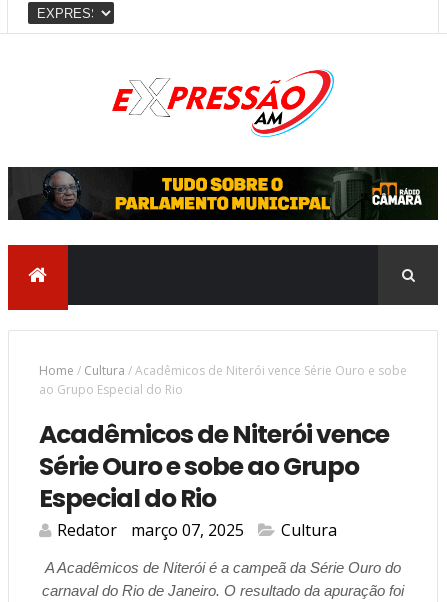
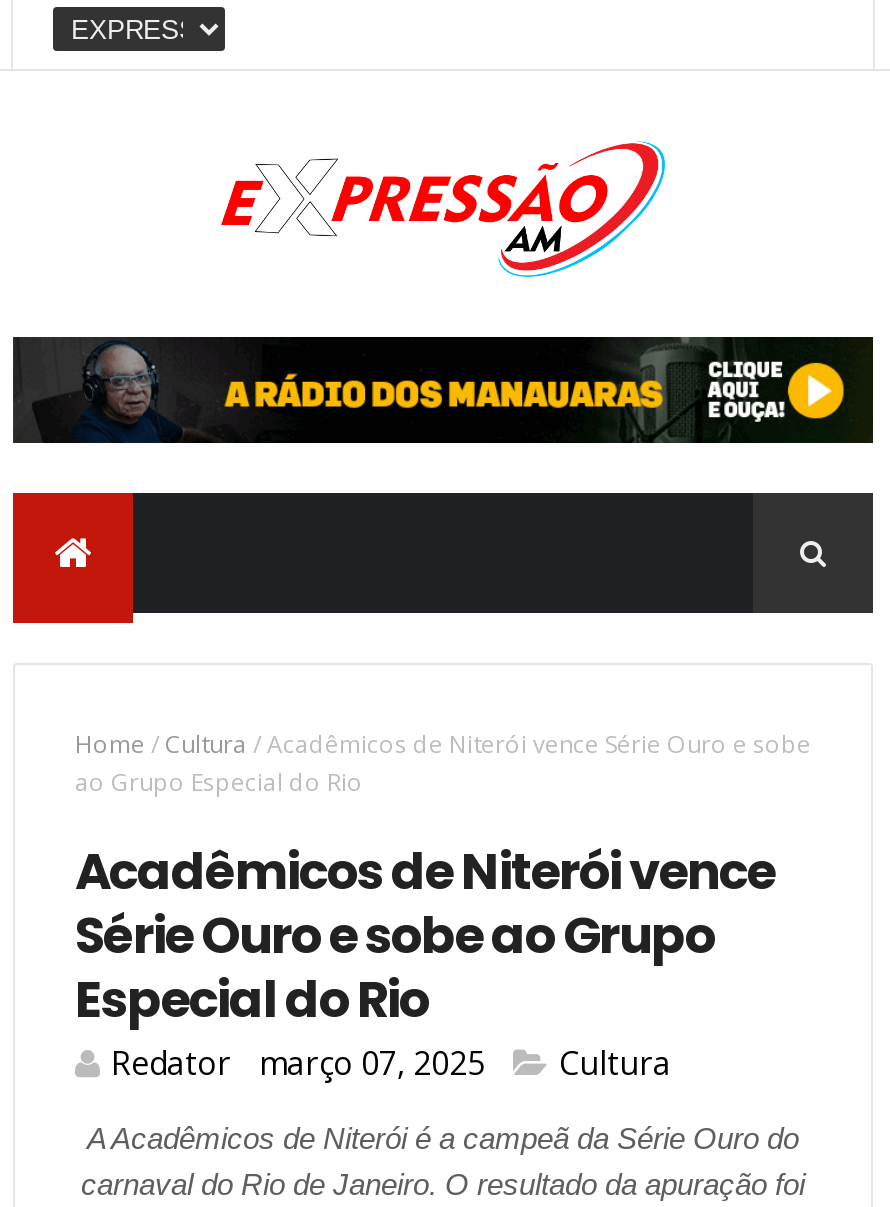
[115,167,423,211] [image] -> [227,337,845,427] [image]

